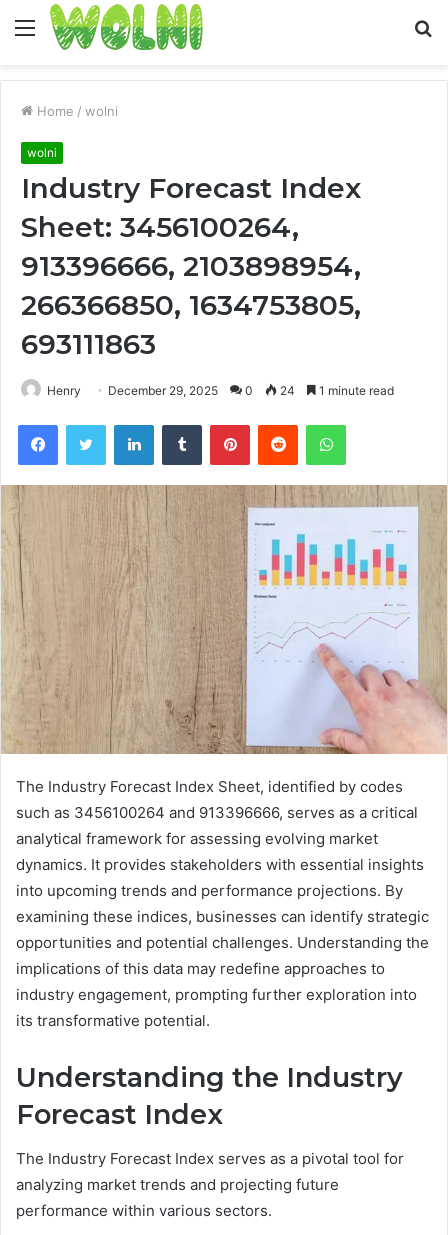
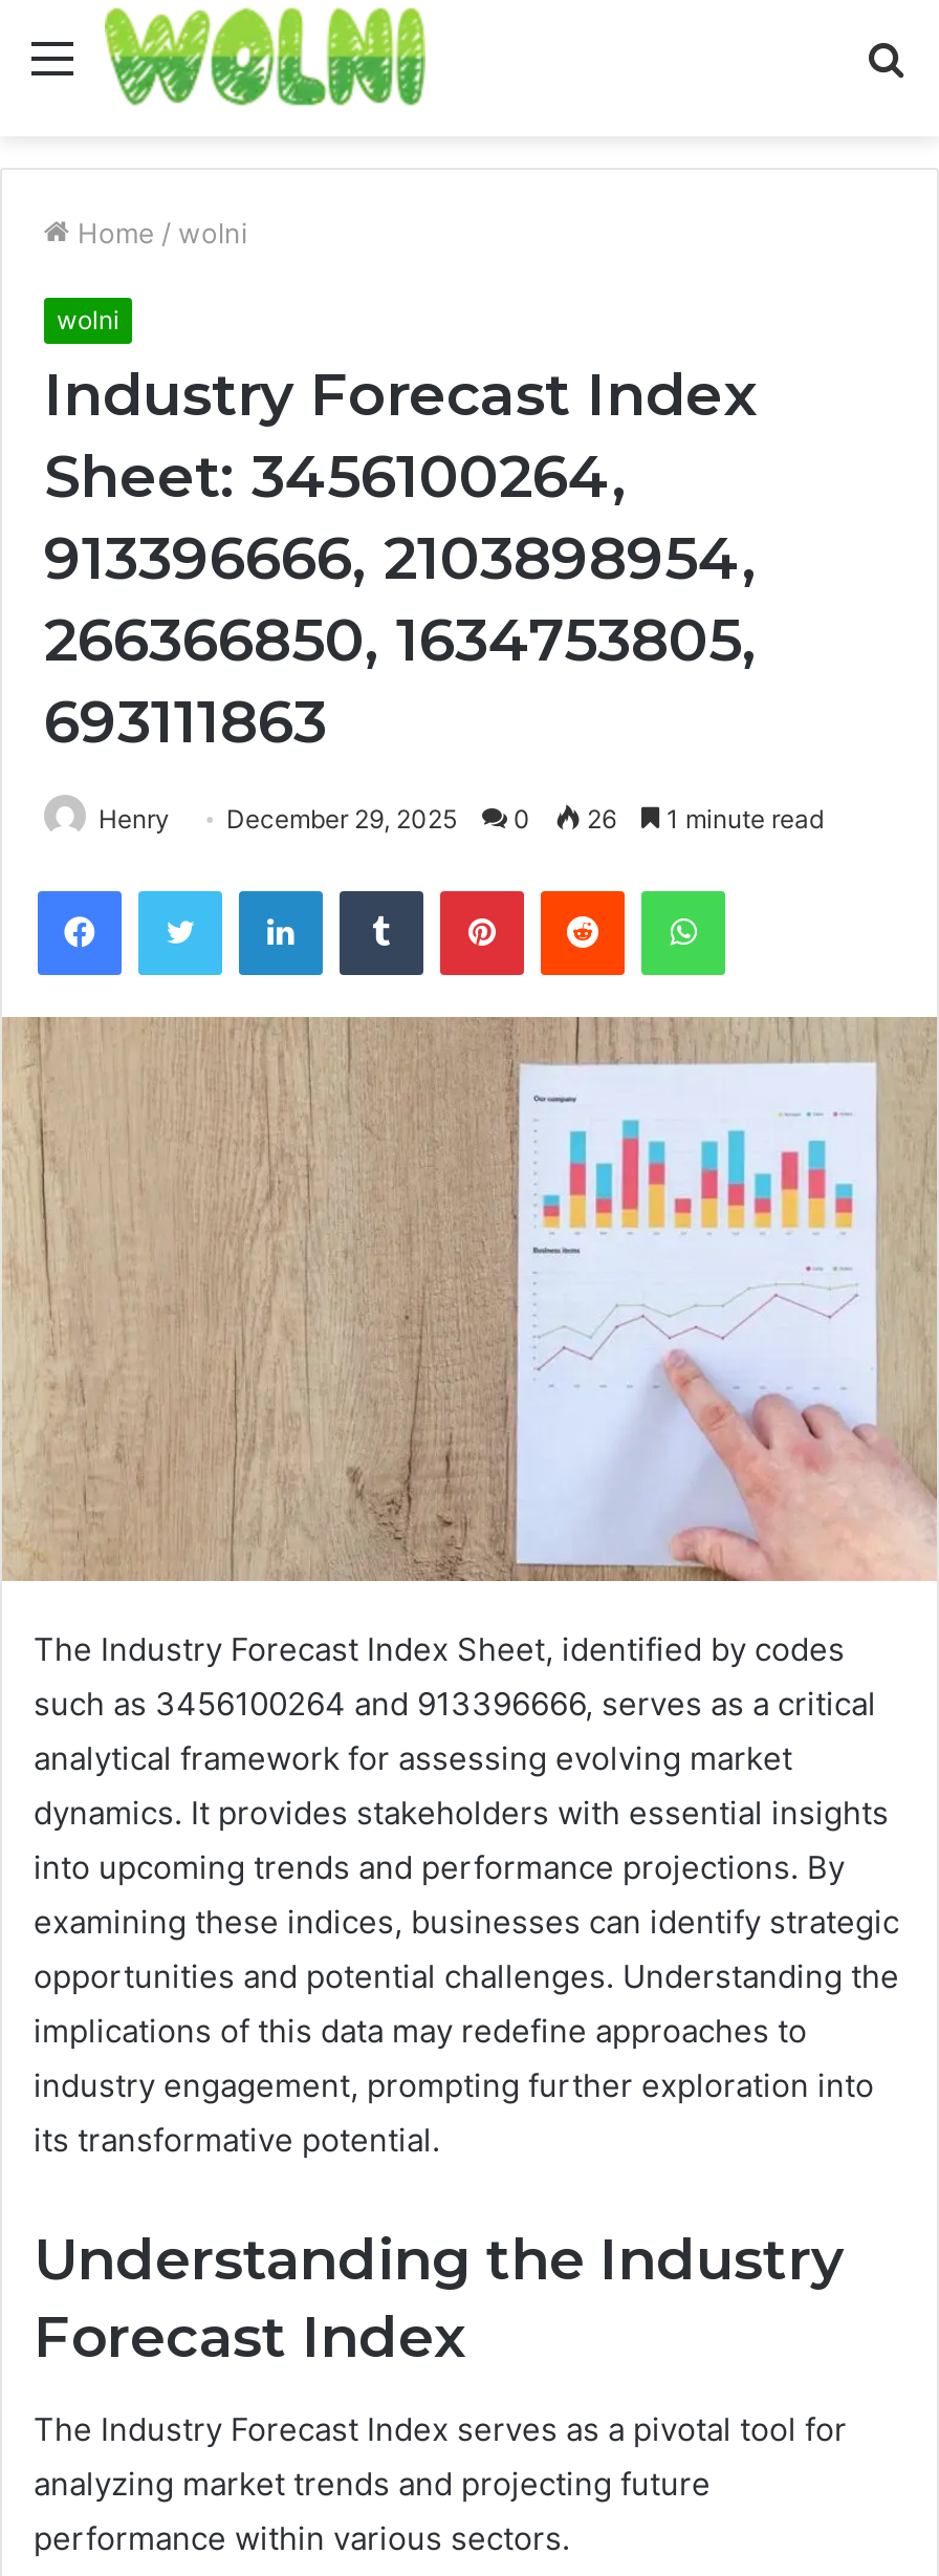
[47,383,394,398] Henry December 29, 2025 0 24 1 minute read -> [99,803,824,835] Henry December 29, 2025 0 26 1 minute read

